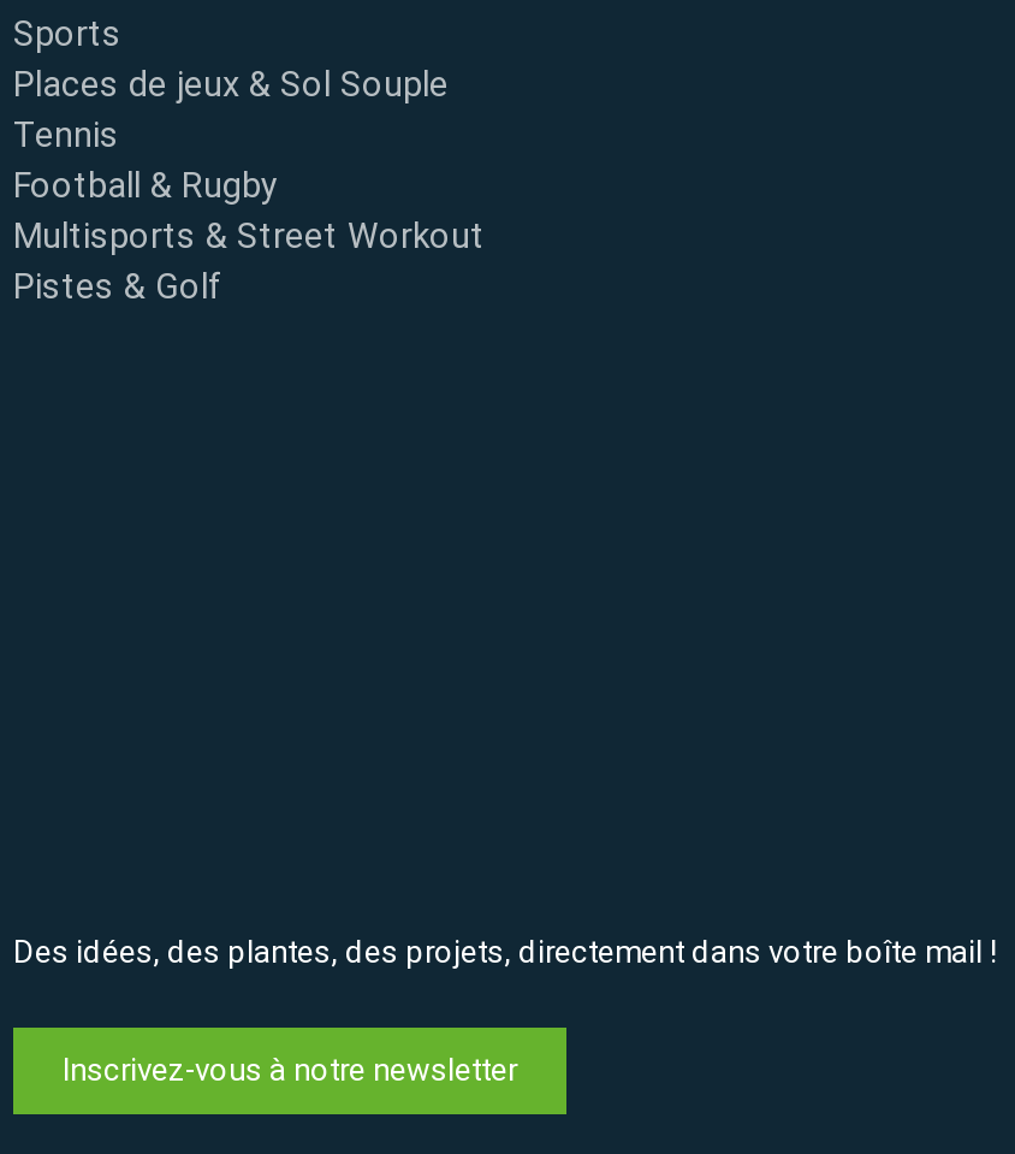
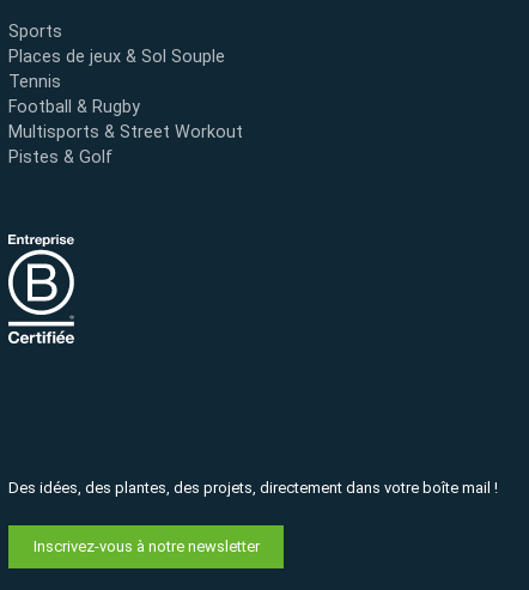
none -> [7,233,75,345] [image]

